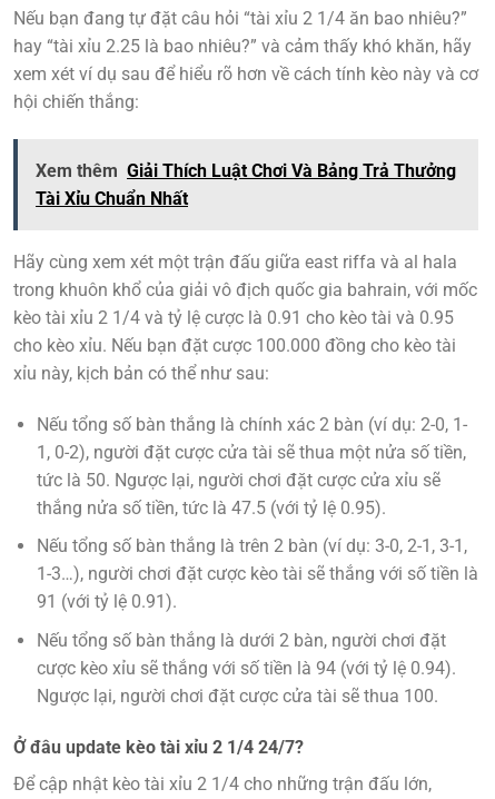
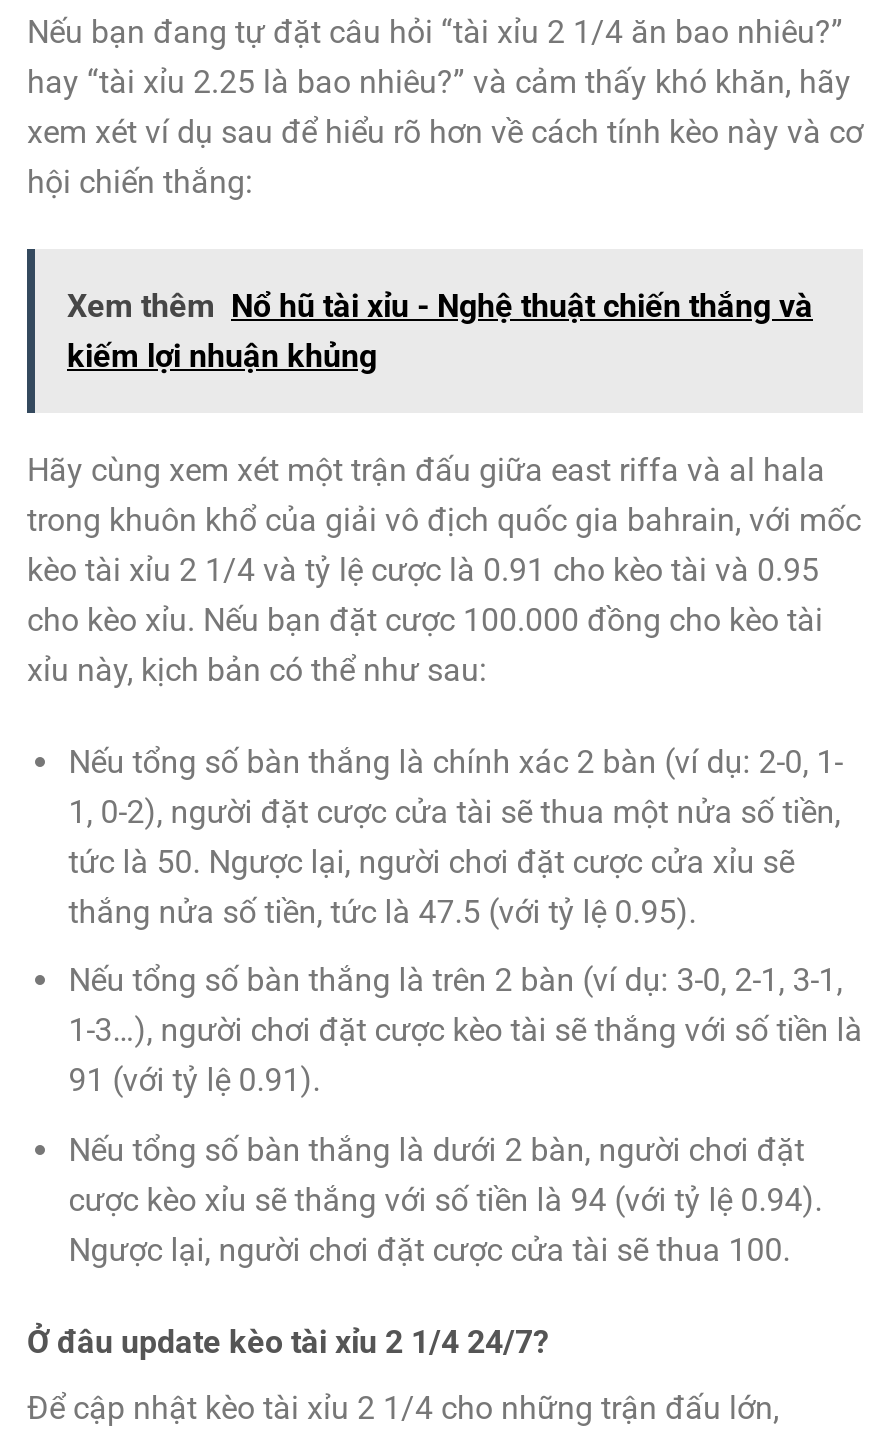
[36,160,456,209] Xem thêm Giải Thích Luật Chơi Và Bảng Trả Thưởng | Tài Xỉu Chuẩn Nhất -> [67,287,813,375] Xem thêm Nổ hũ tài xỉu - Nghệ thuật chiến thắng và | kiếm lợi nhuận khủng

